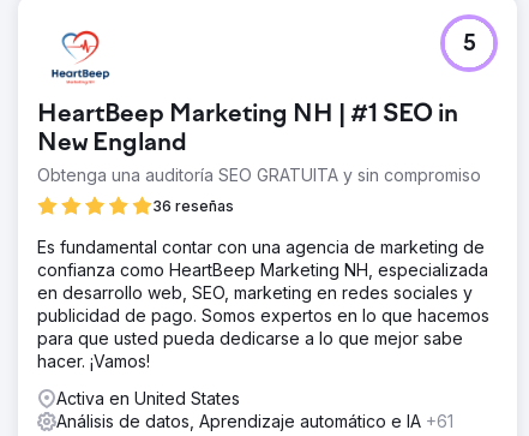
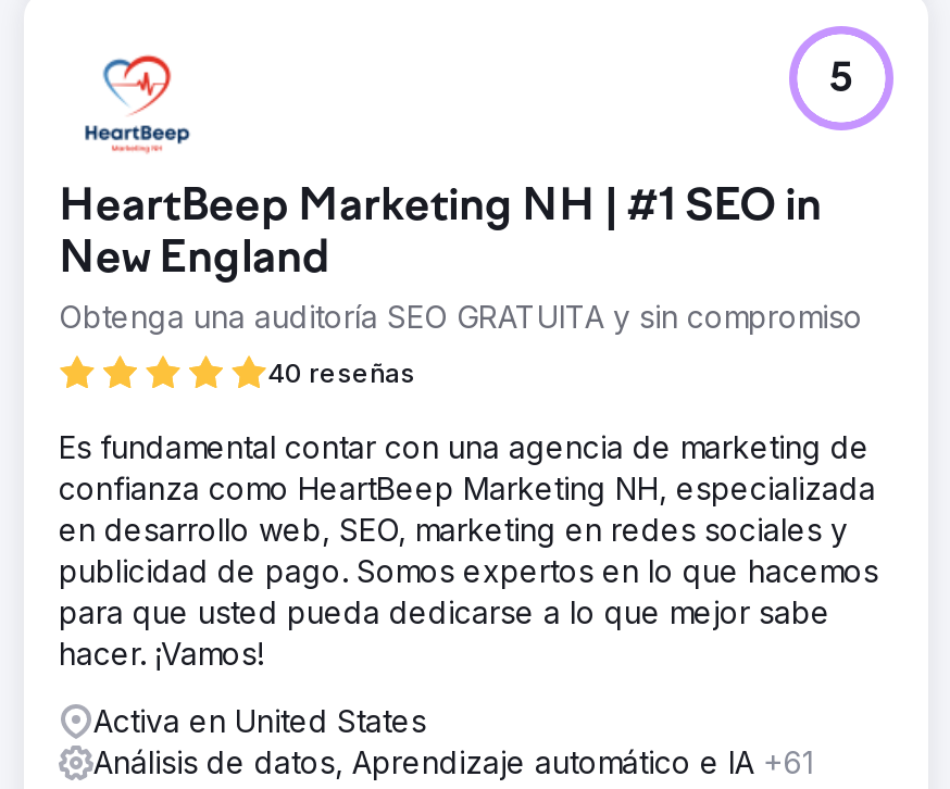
[152,197,234,215] 36 reseñas -> [267,356,415,388] 40 reseñas

